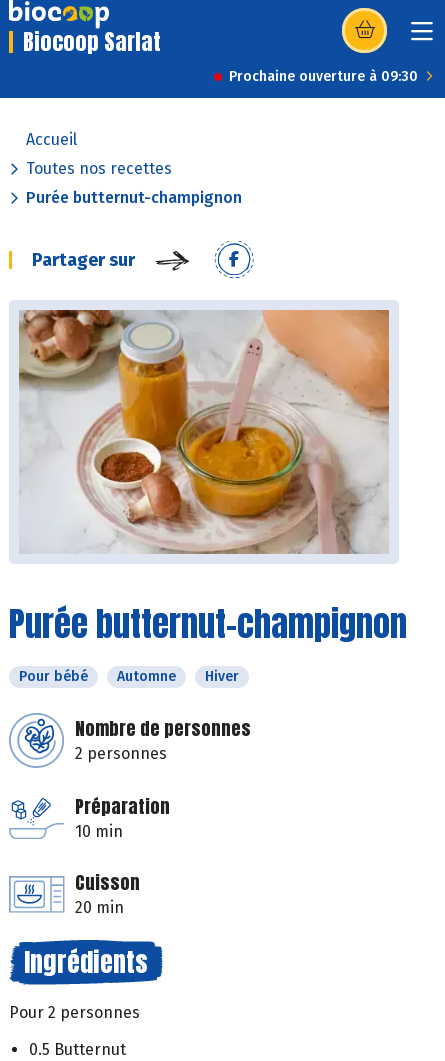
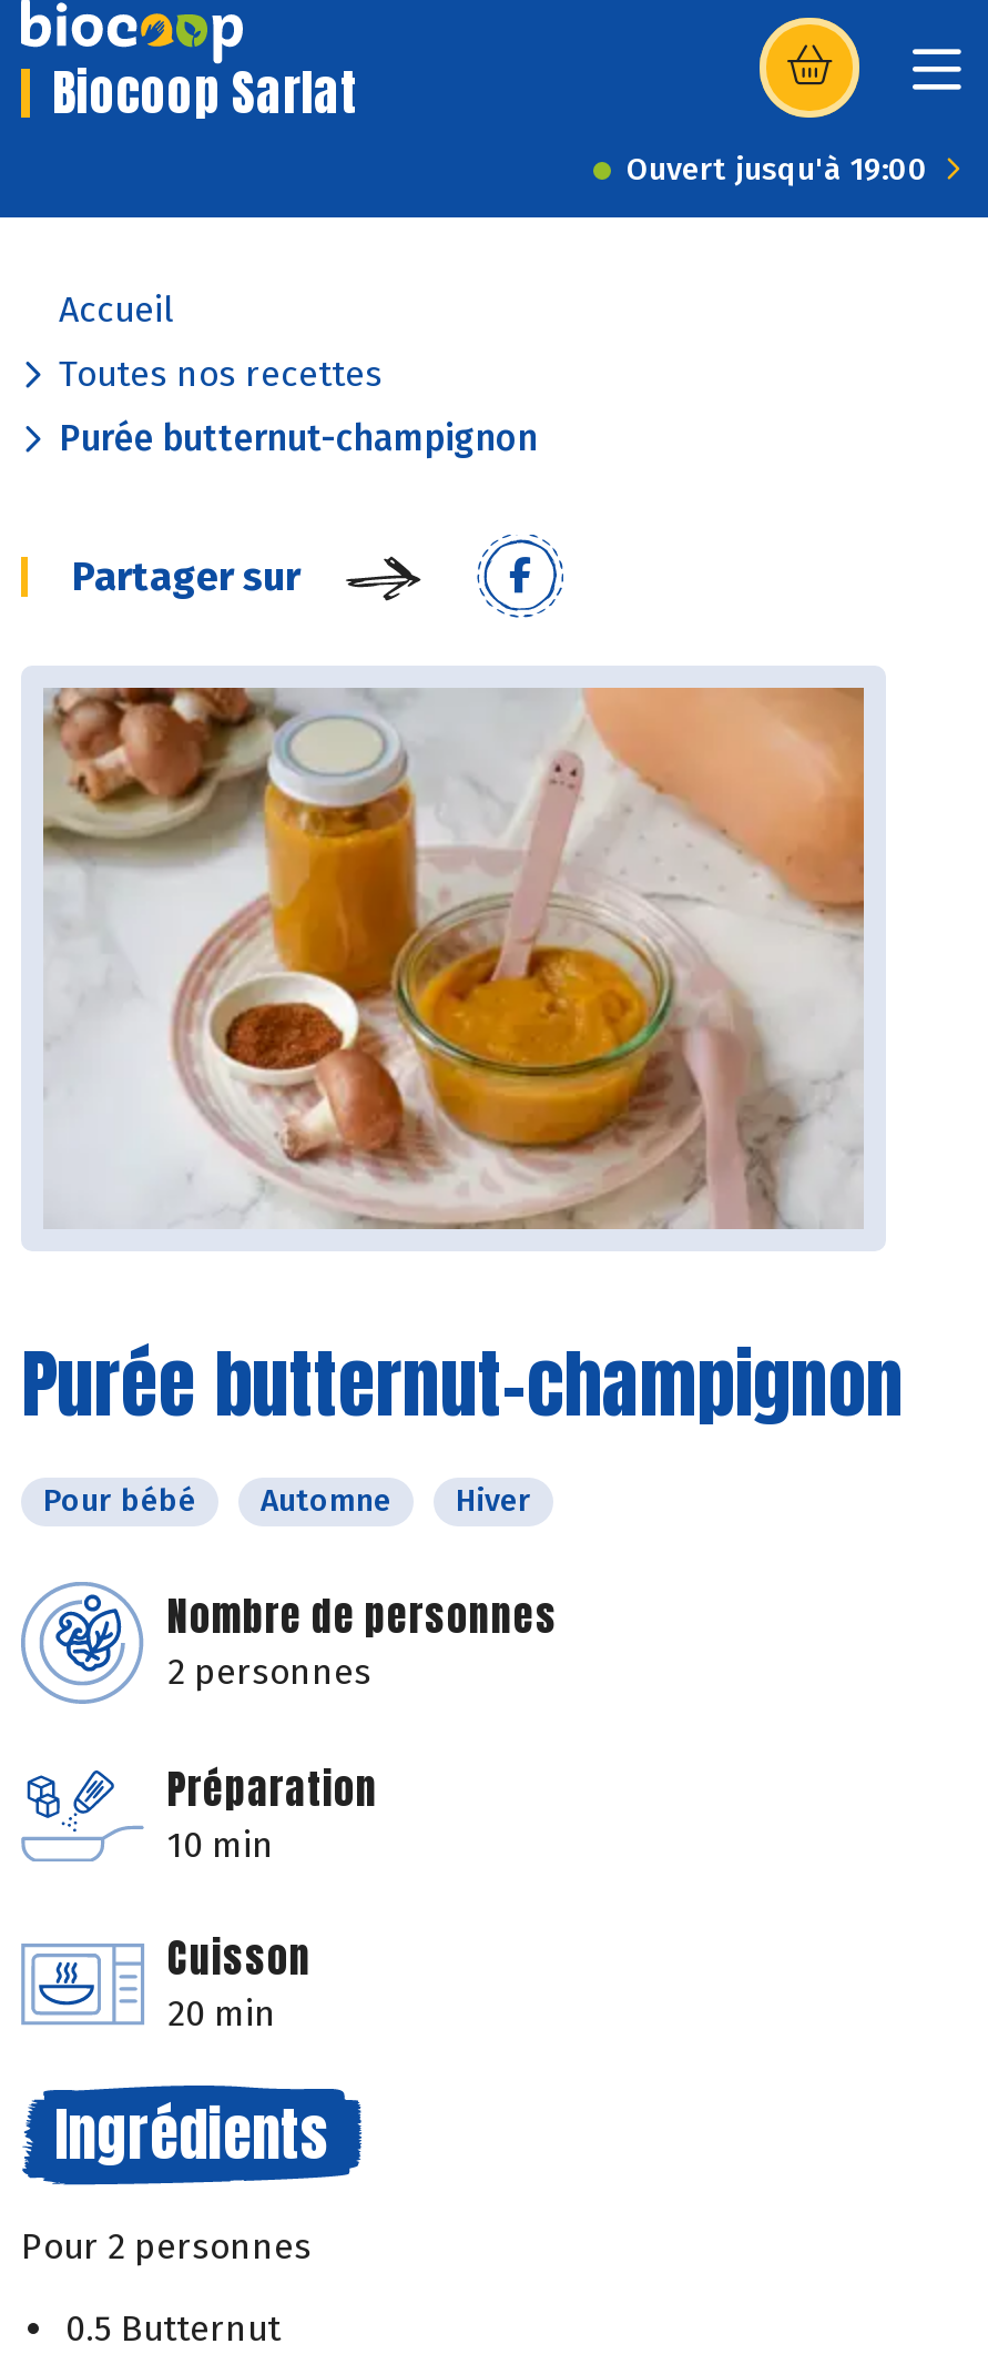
[229,68,418,85] Prochaine ouverture à 09:30 -> [627,151,928,189] Ouvert jusqu'à 19:00

